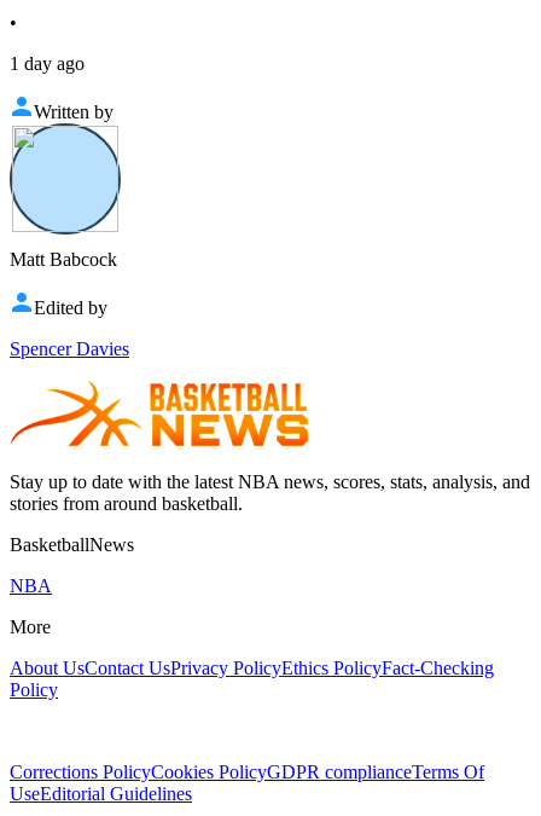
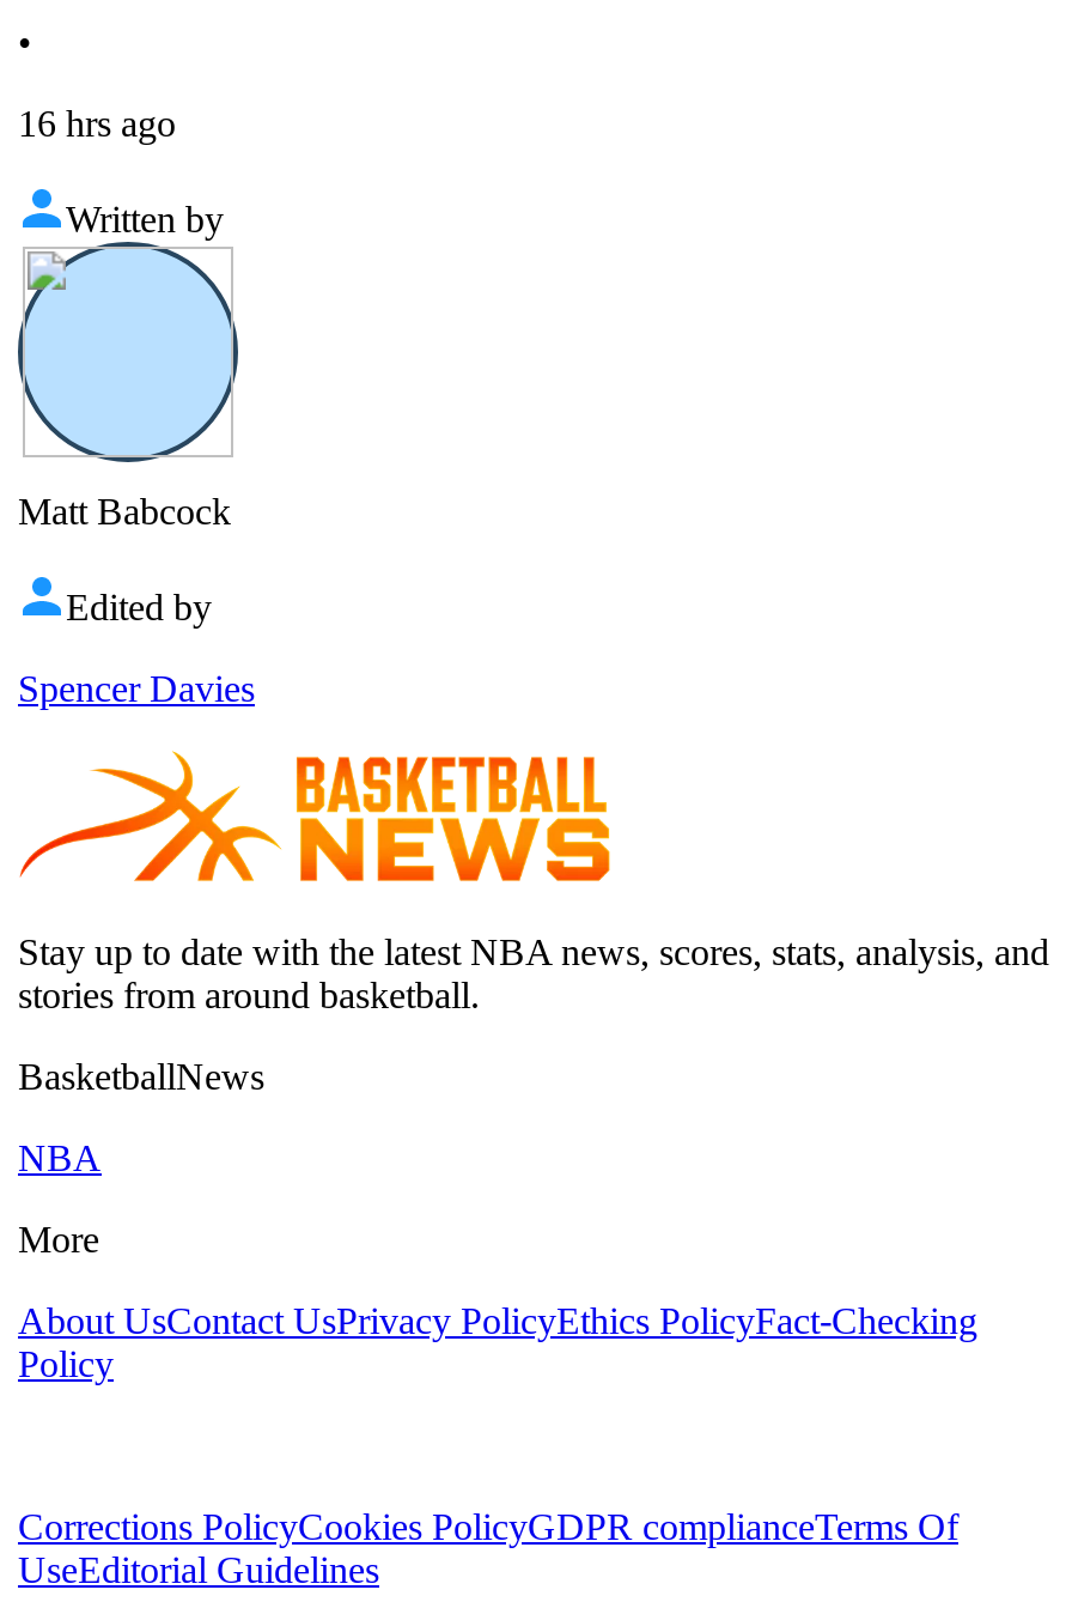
[10,53,85,74] 1 day ago -> [18,103,176,144] 16 hrs ago

